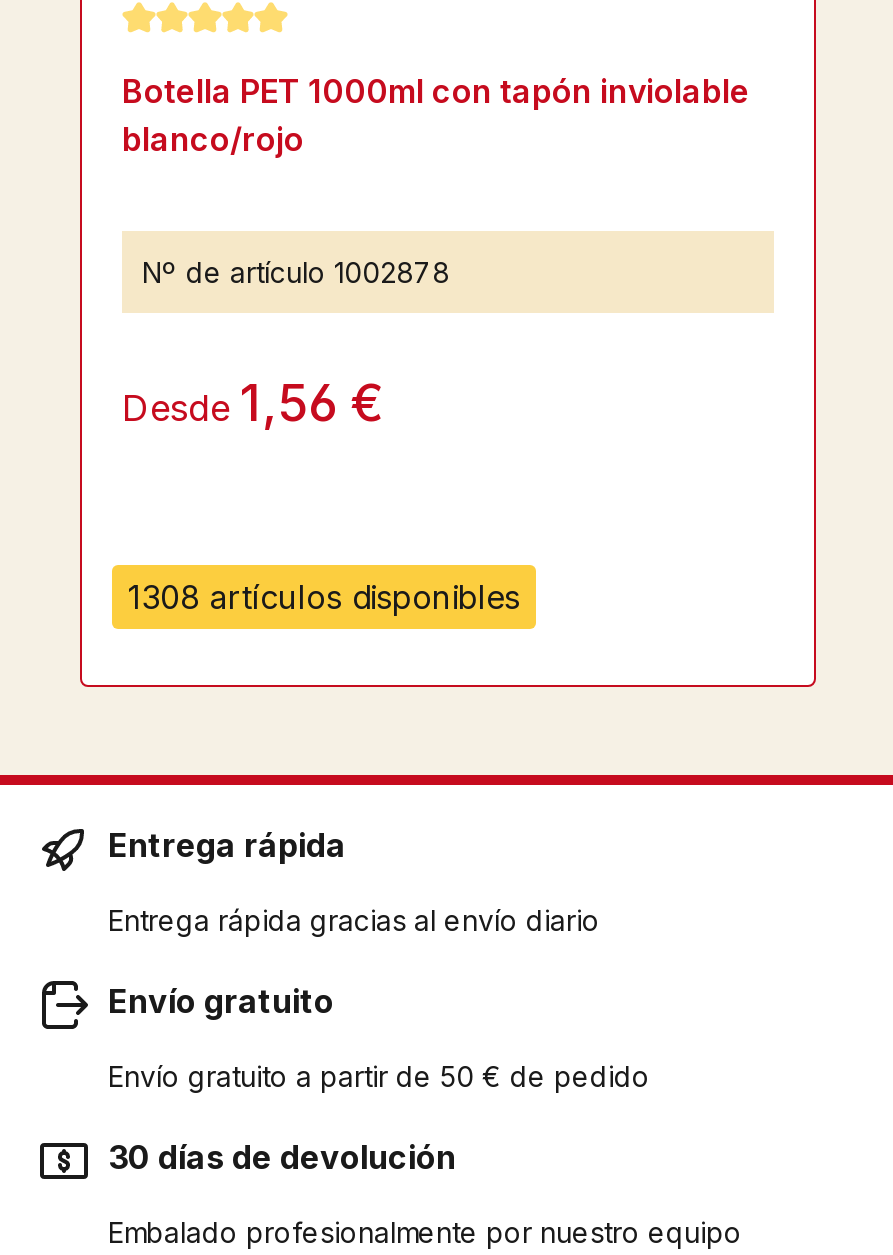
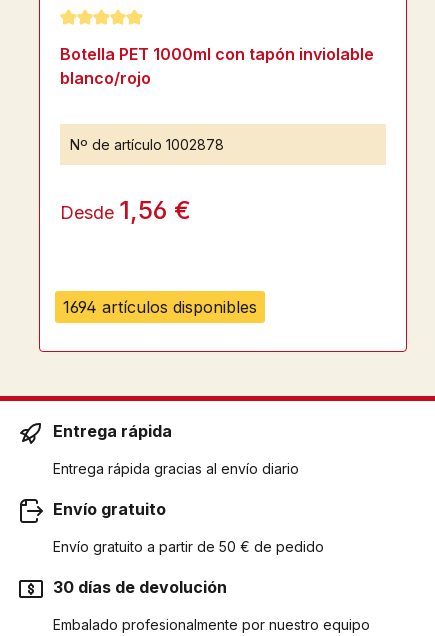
[128,577,520,617] 1308 artículos disponibles -> [63,297,257,317] 1694 artículos disponibles

